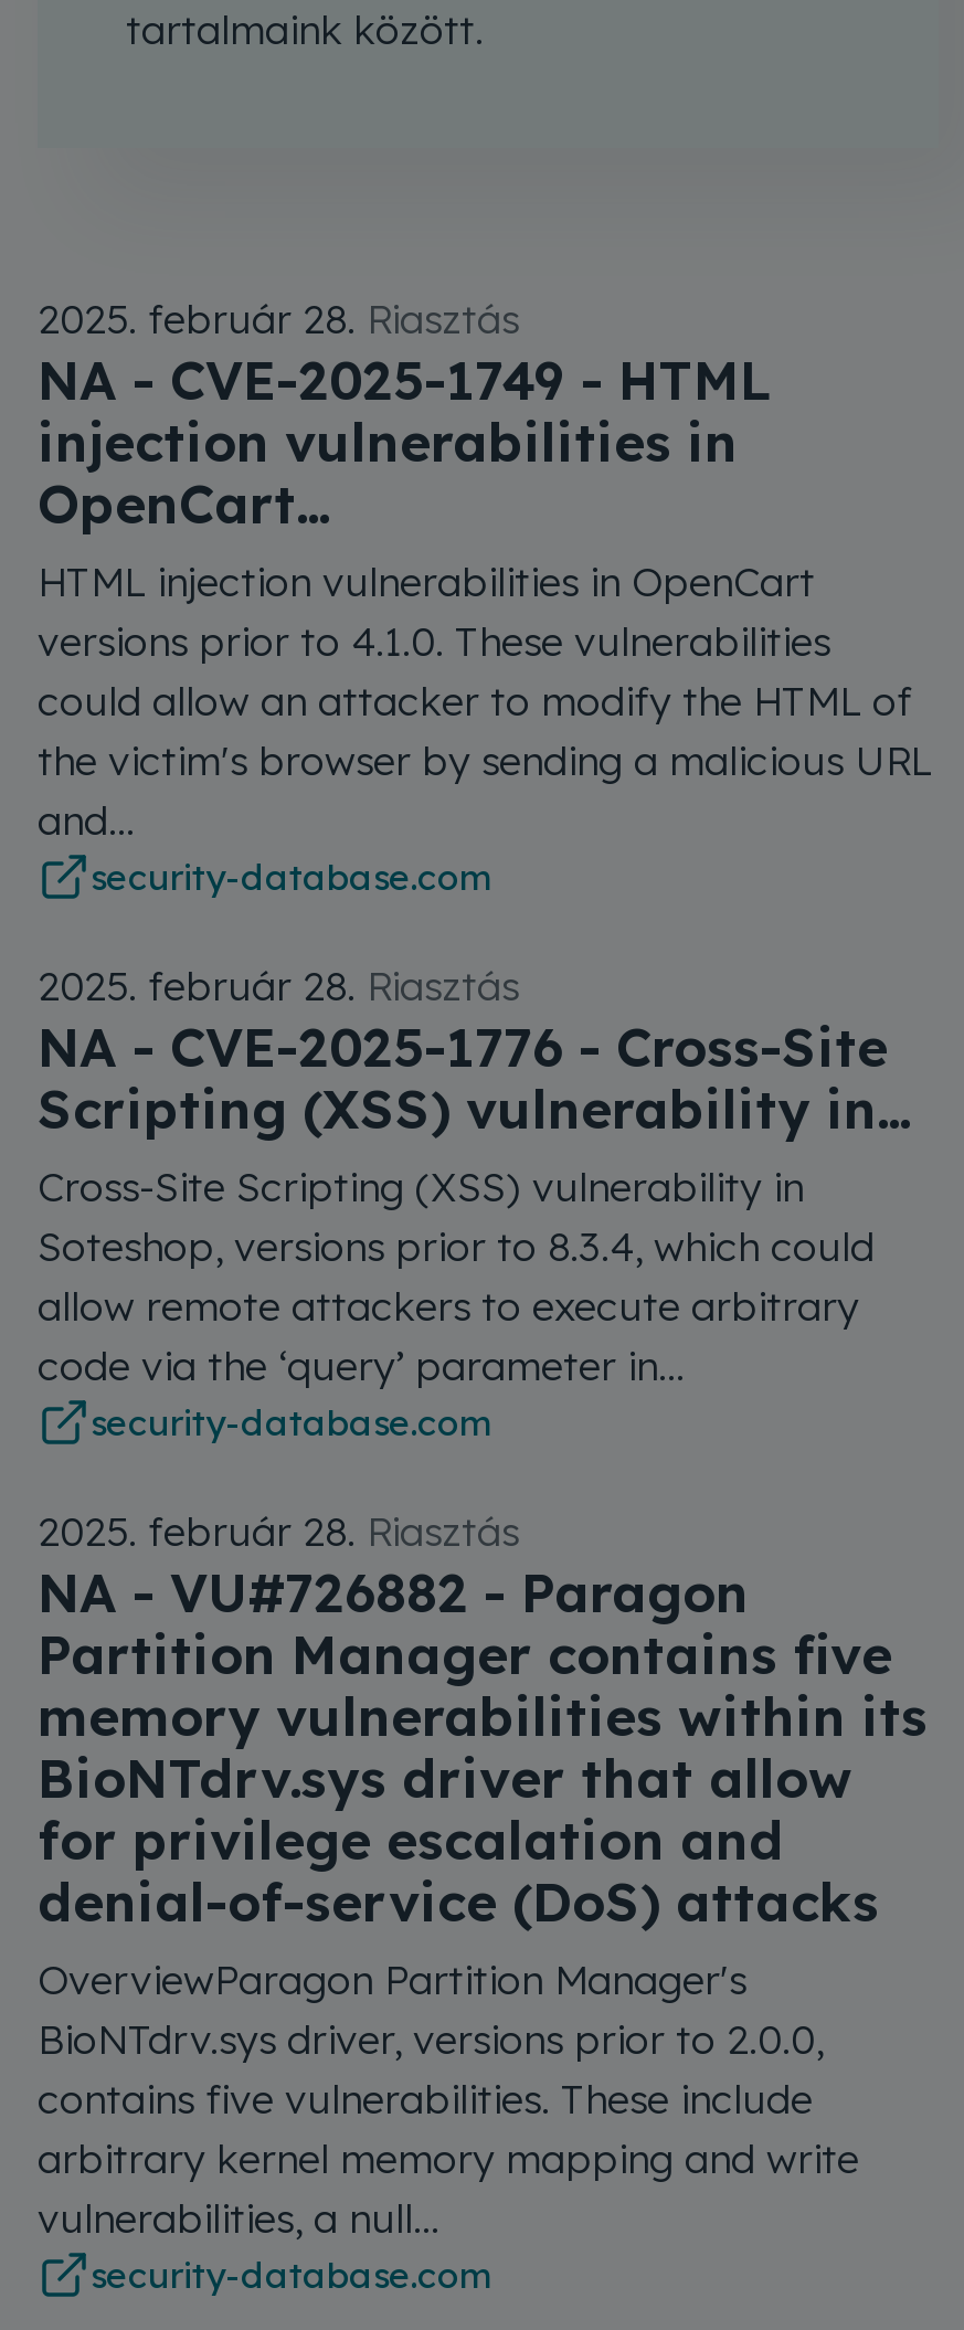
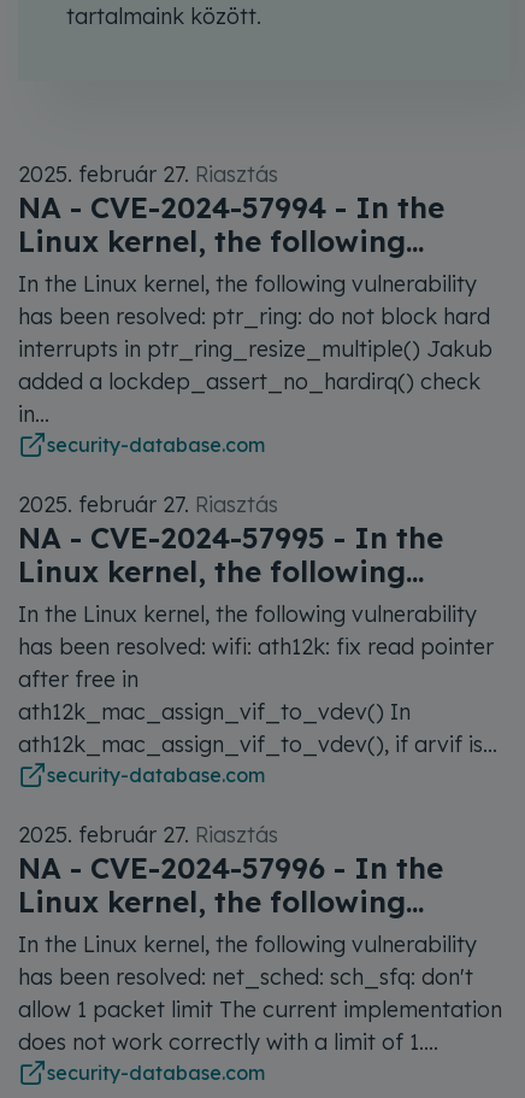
[38,294,932,846] 2025. február 28. Riasztás | NA - CVE-2025-1749 - HTML | injection vulnerabilities in | OpenCart... | HTML injection vulnerabilities in OpenCart | versions prior to 4.1.0. These vulnerabilities | could allow an attacker to modify the HTML of | the victim's browser by sending a malicious URL | and... -> [18,160,492,428] 2025. február 27. Riasztás | NA - CVE-2024-57994 - In the | Linux kernel, the following... | In the Linux kernel, the following vulnerability | has been resolved: ptr_ring: do not block hard | interrupts in ptr_ring_resize_multiple() Jakub | added a lockdep_assert_no_hardirq() check | in...
[38,961,910,1391] 2025. február 28. Riasztás | NA - CVE-2025-1776 - Cross-Site | Scripting (XSS) vulnerability in... | Cross-Site Scripting (XSS) vulnerability in | Soteshop, versions prior to 8.3.4, which could | allow remote attackers to execute arbitrary | code via the ‘query’ parameter in... -> [18,491,497,758] 2025. február 27. Riasztás | NA - CVE-2024-57995 - In the | Linux kernel, the following... | In the Linux kernel, the following vulnerability | has been resolved: wifi: ath12k: fix read pointer | after free in | ath12k_mac_assign_vif_to_vdev() In | ath12k_mac_assign_vif_to_vdev(), if arvif is...
[38,1506,928,2244] 2025. február 28. Riasztás | NA - VU#726882 - Paragon | Partition Manager contains five | memory vulnerabilities within its | BioNTdrv.sys driver that allow | for privilege escalation and | denial-of-service (DoS) attacks | OverviewParagon Partition Manager's | BioNTdrv.sys driver, versions prior to 2.0.0, | contains five vulnerabilities. These include | arbitrary kernel memory mapping and write | vulnerabilities, a null... -> [18,821,502,1056] 2025. február 27. Riasztás | NA - CVE-2024-57996 - In the | Linux kernel, the following... | In the Linux kernel, the following vulnerability | has been resolved: net_sched: sch_sfq: don't | allow 1 packet limit The current implementation | does not work correctly with a limit of 1....

